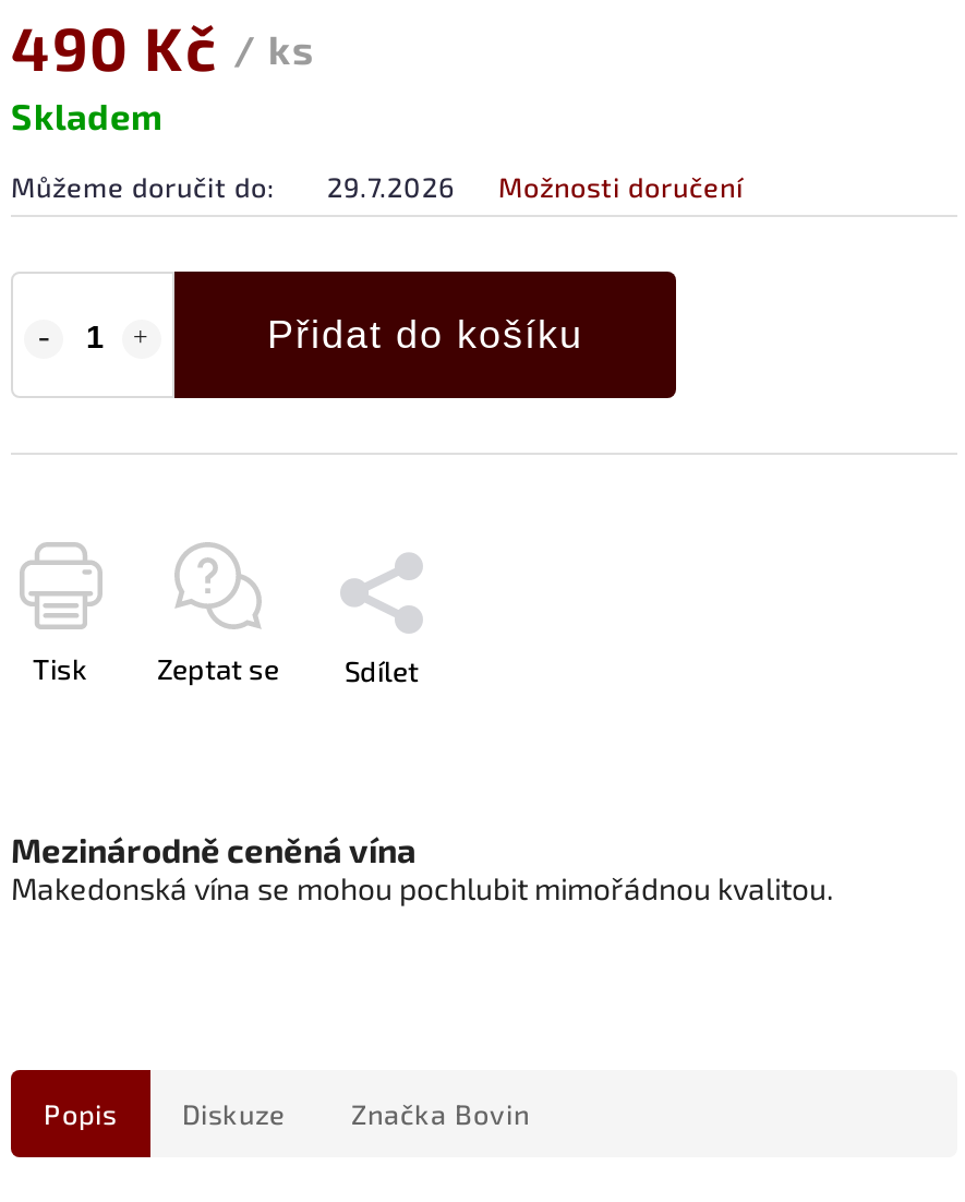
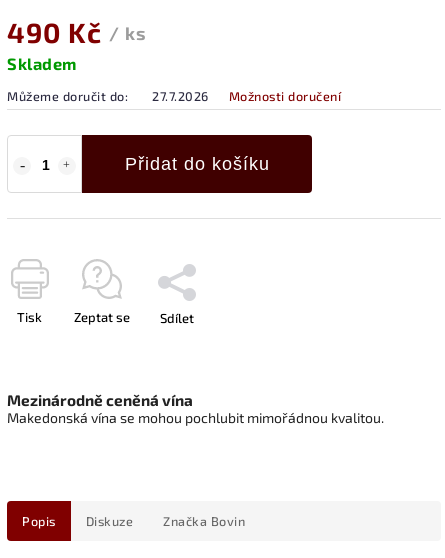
[11,168,744,203] Můžeme doručit do: 29.7.2026 Možnosti doručení -> [7,87,341,103] Můžeme doručit do: 27.7.2026 Možnosti doručení

